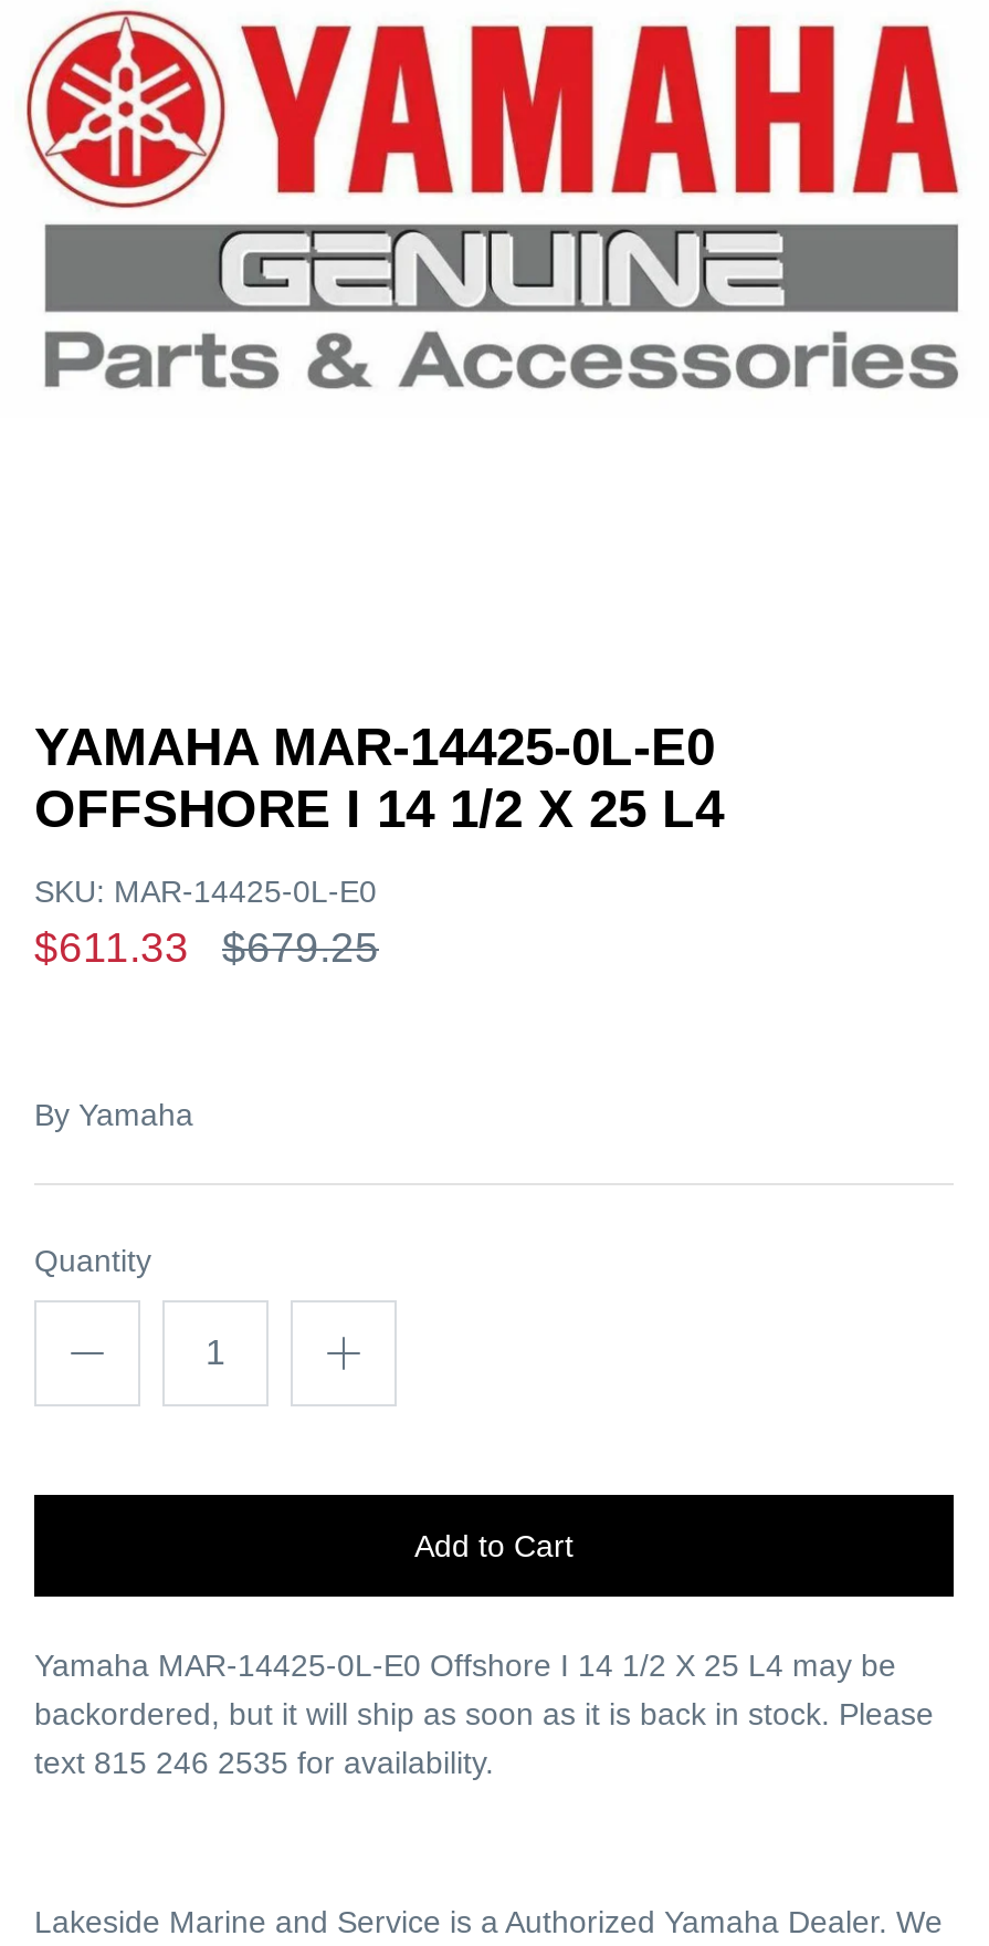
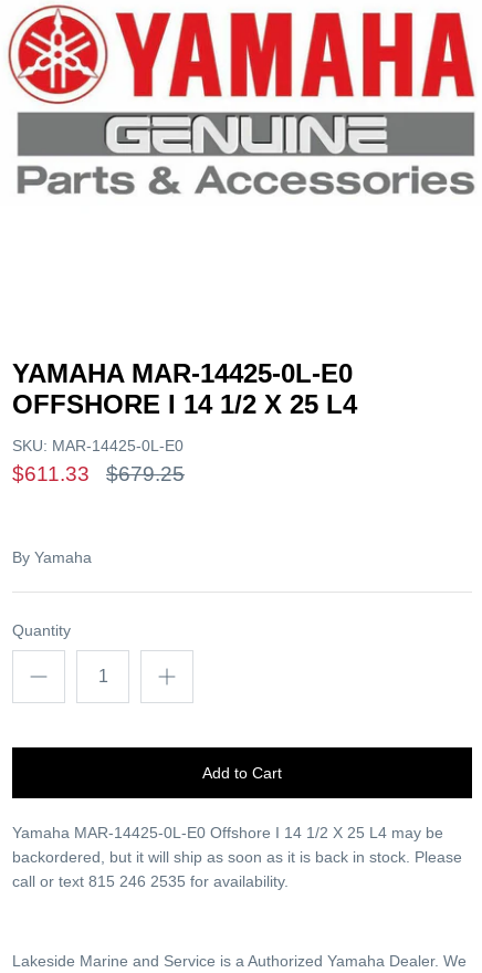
[34,1744,494,1779] text 815 246 2535 for availability. -> [12,872,289,890] call or text 815 246 2535 for availability.

